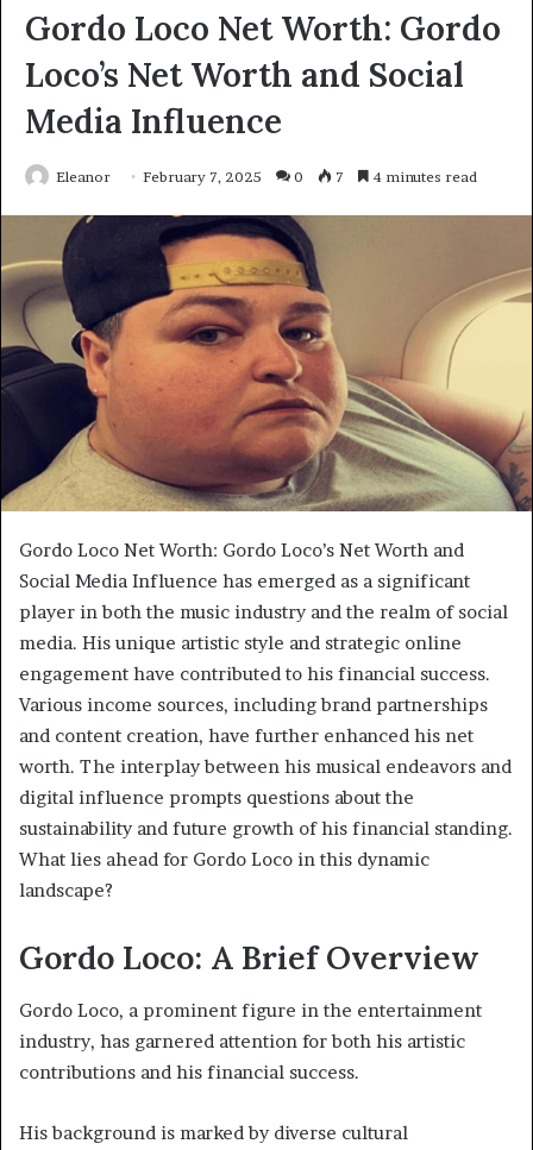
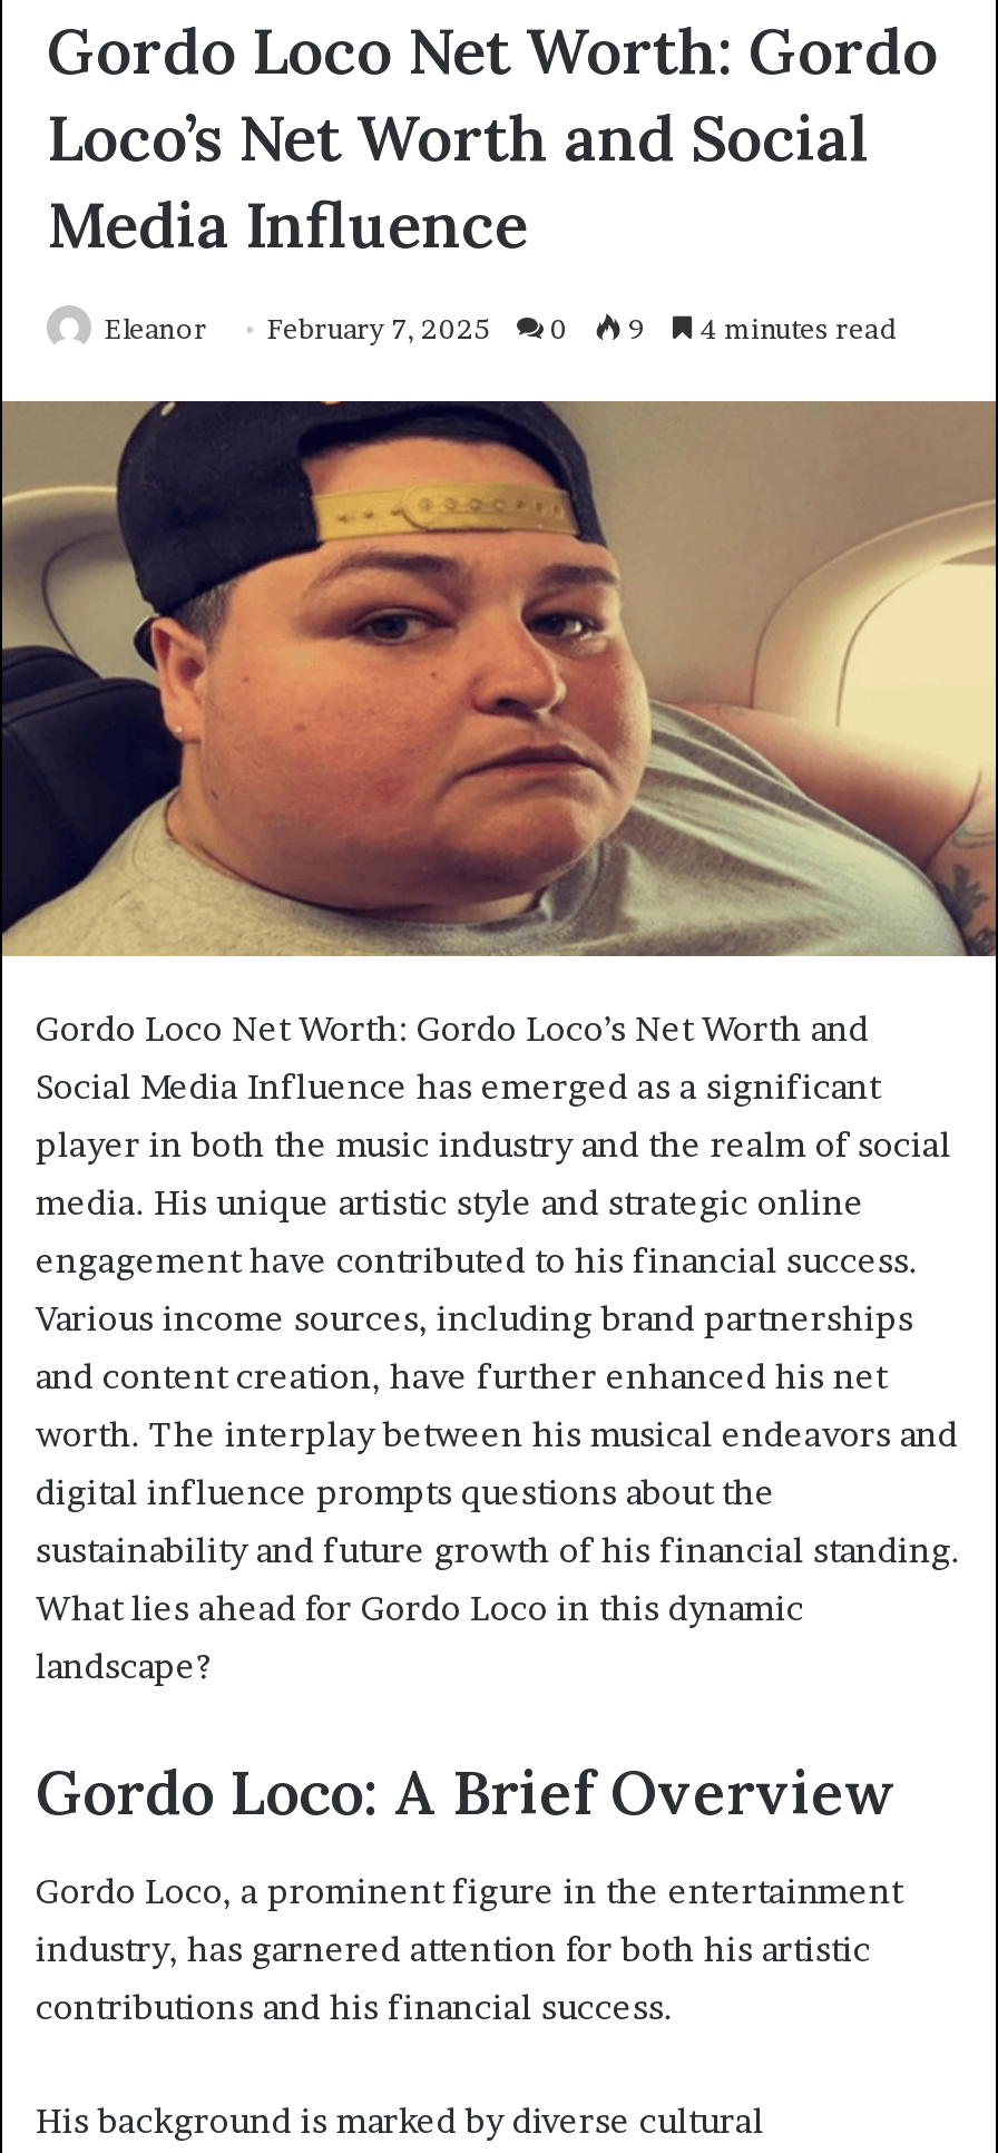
[56,168,477,186] Eleanor February 7, 2025 0 7 4 minutes read -> [105,313,896,346] Eleanor February 7, 2025 0 9 4 minutes read

